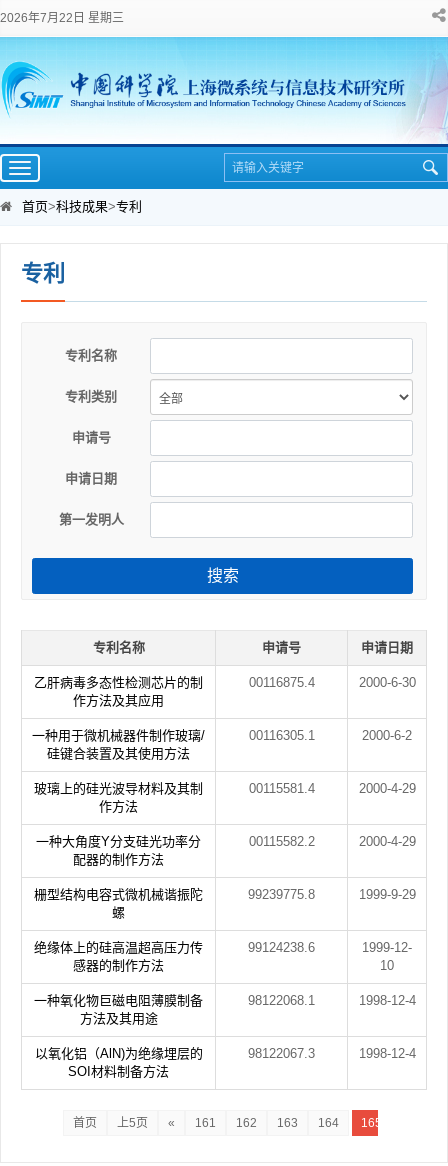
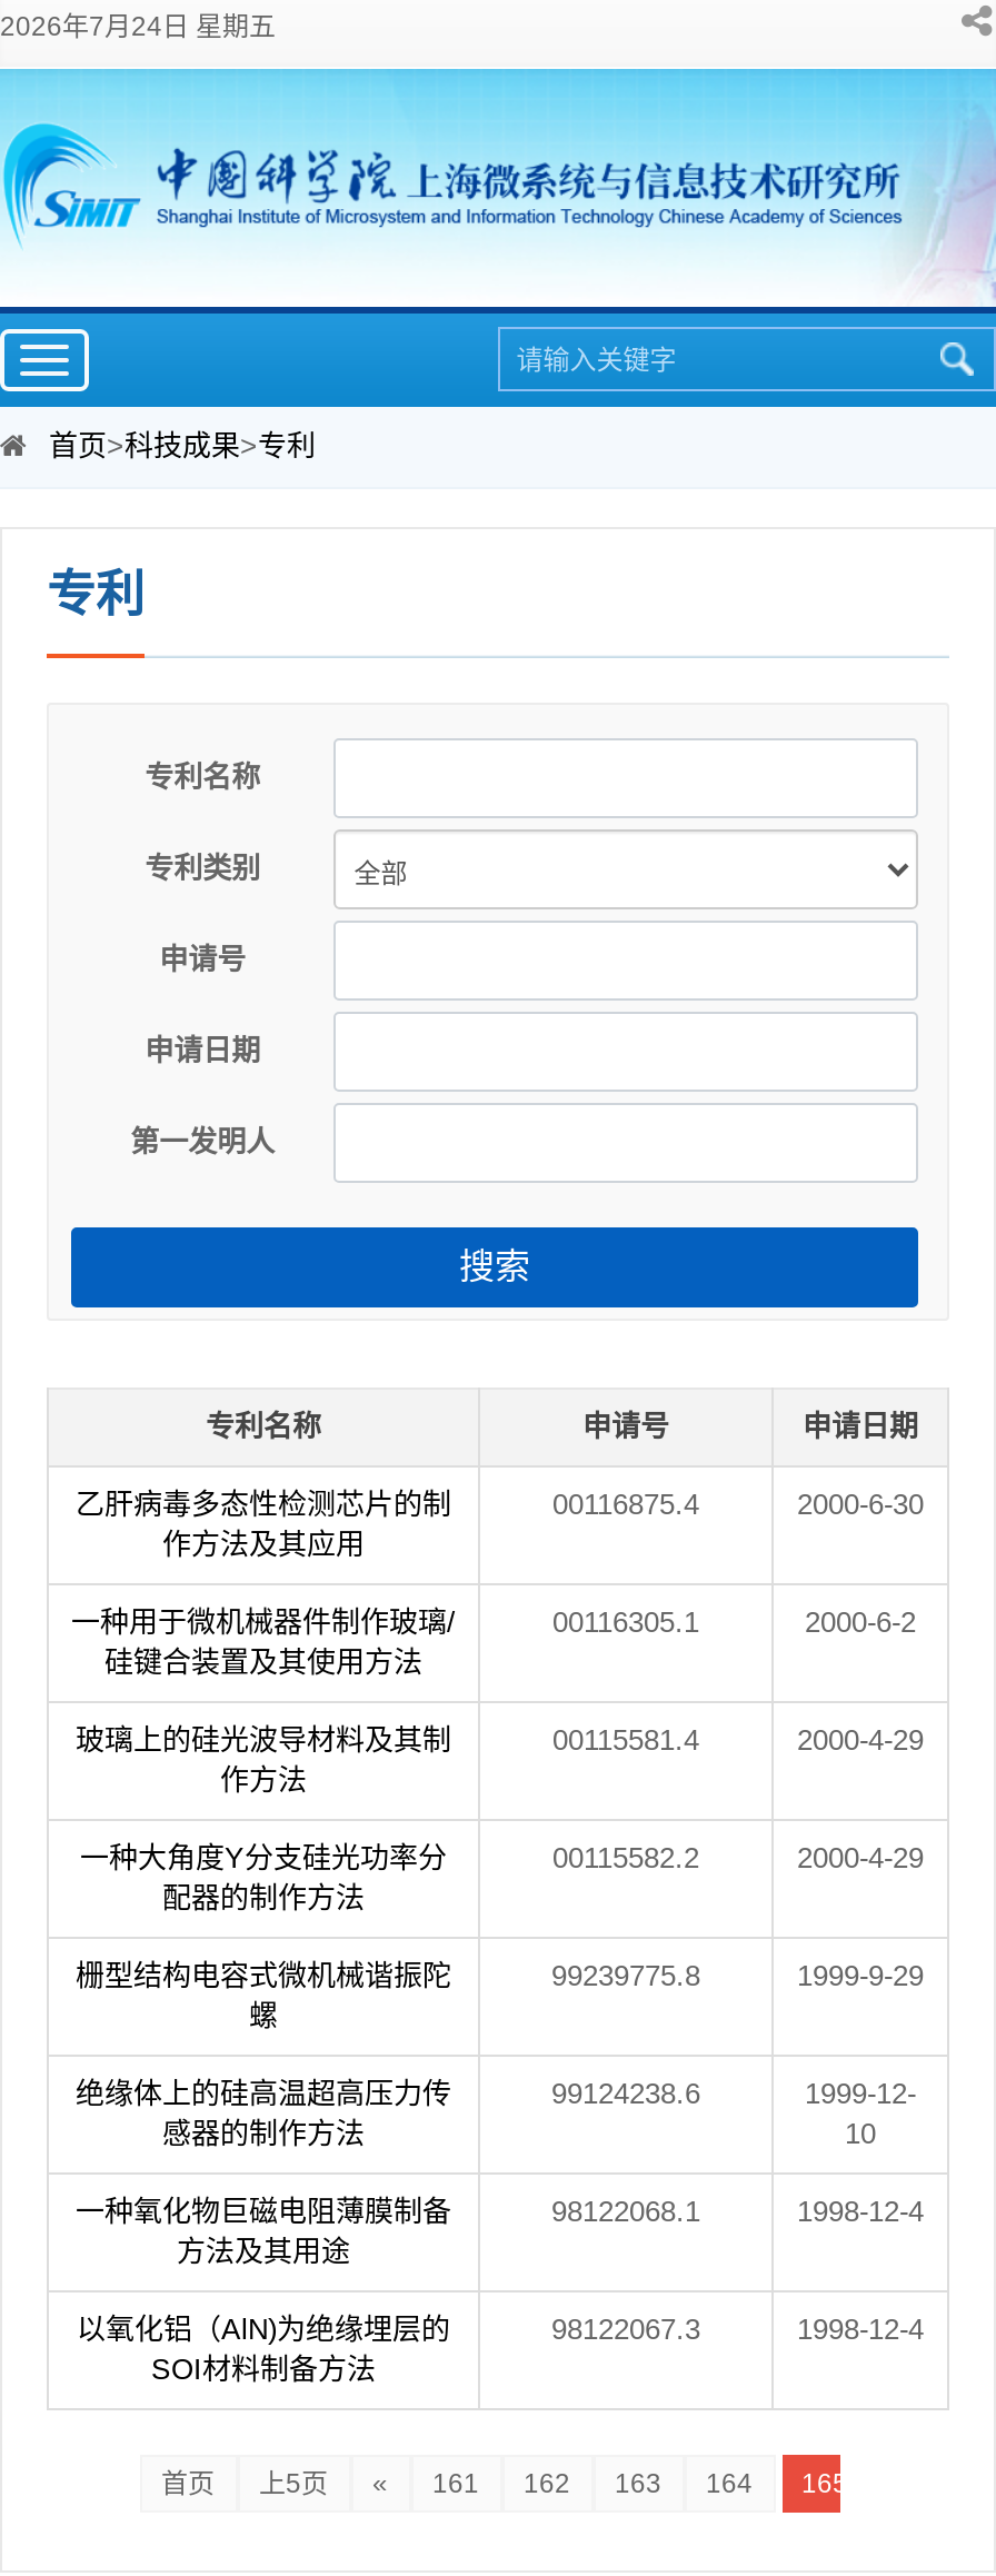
[0,11,124,25] 2026年7月22日 星期三 -> [0,11,276,42] 2026年7月24日 星期五

